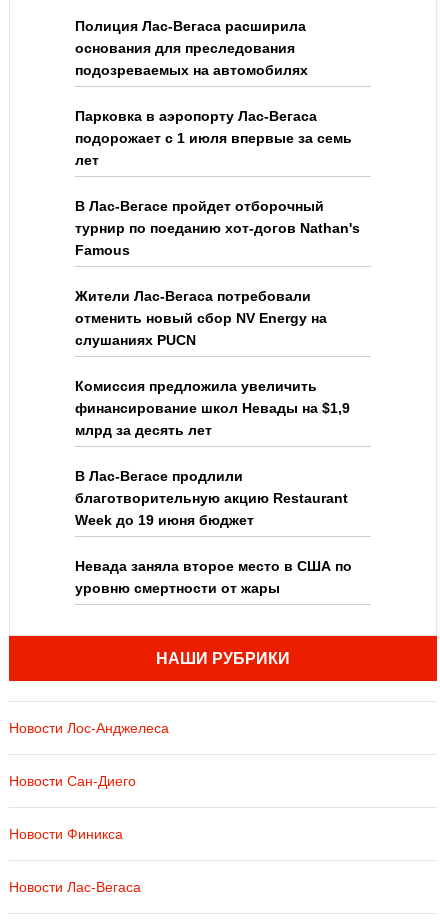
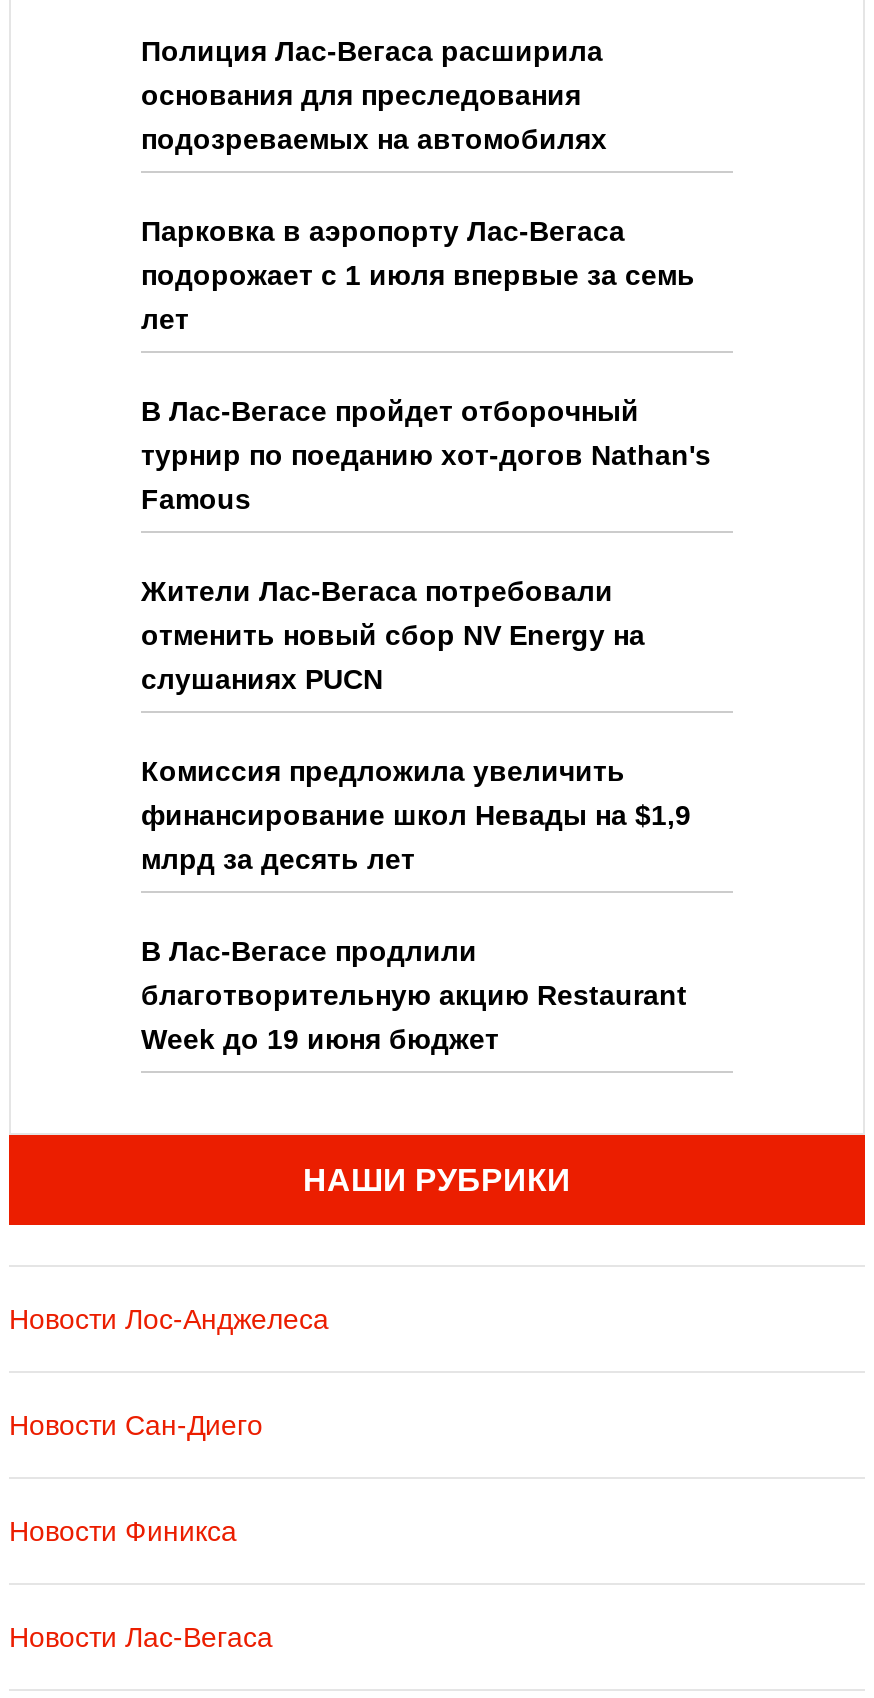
[75,558,352,596] Невада заняла второе место в США по | уровню смертности от жары -> none

